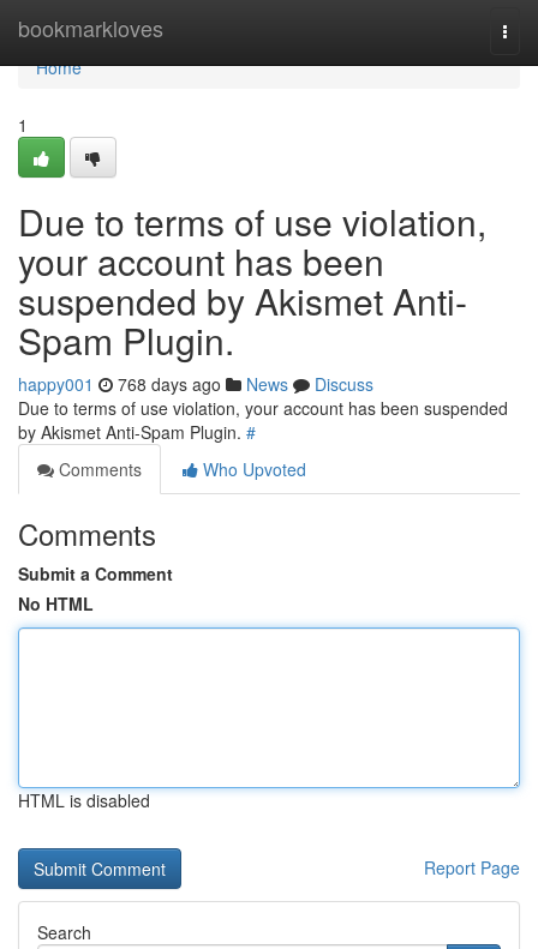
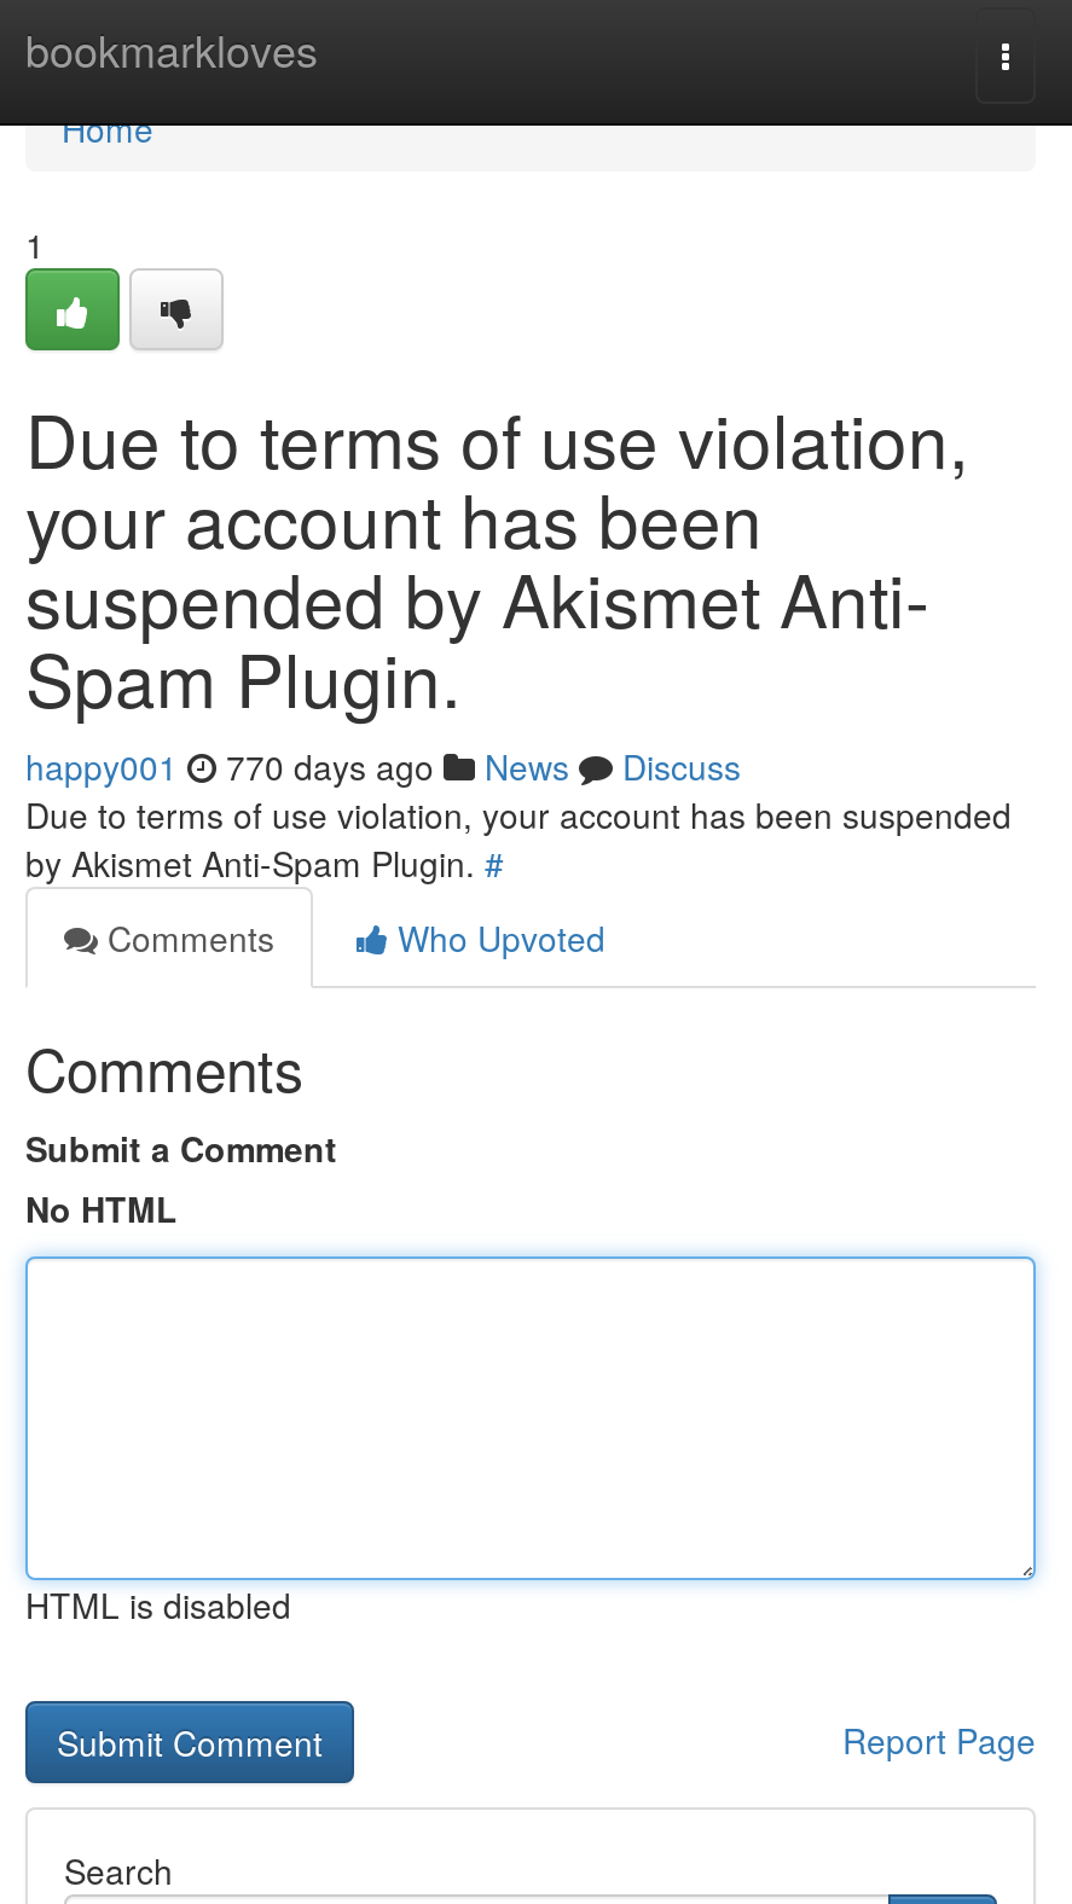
[18,372,373,396] happy001 768 days ago News Discuss -> [25,742,741,790] happy001 770 days ago News Discuss

